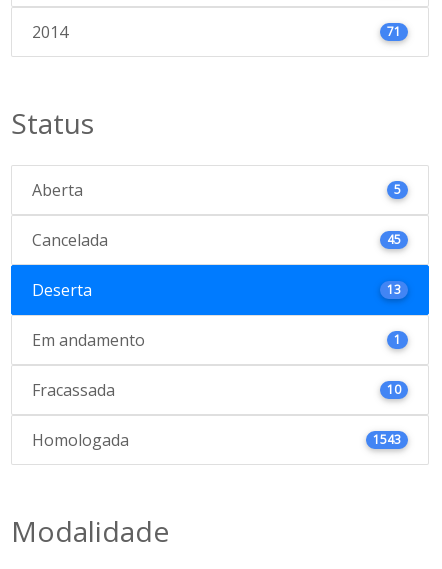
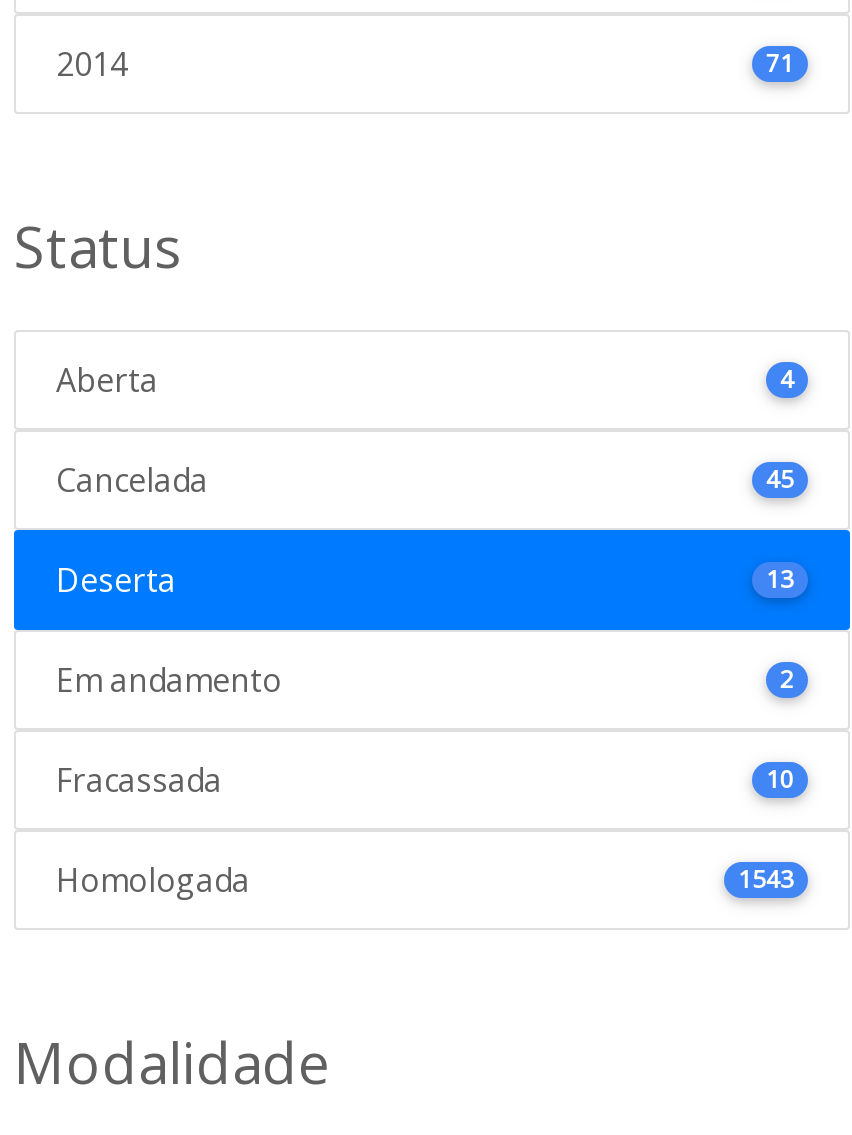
[394,181,401,198] 5 -> [780,361,794,395] 4
[394,331,401,348] 1 -> [780,661,794,695] 2

